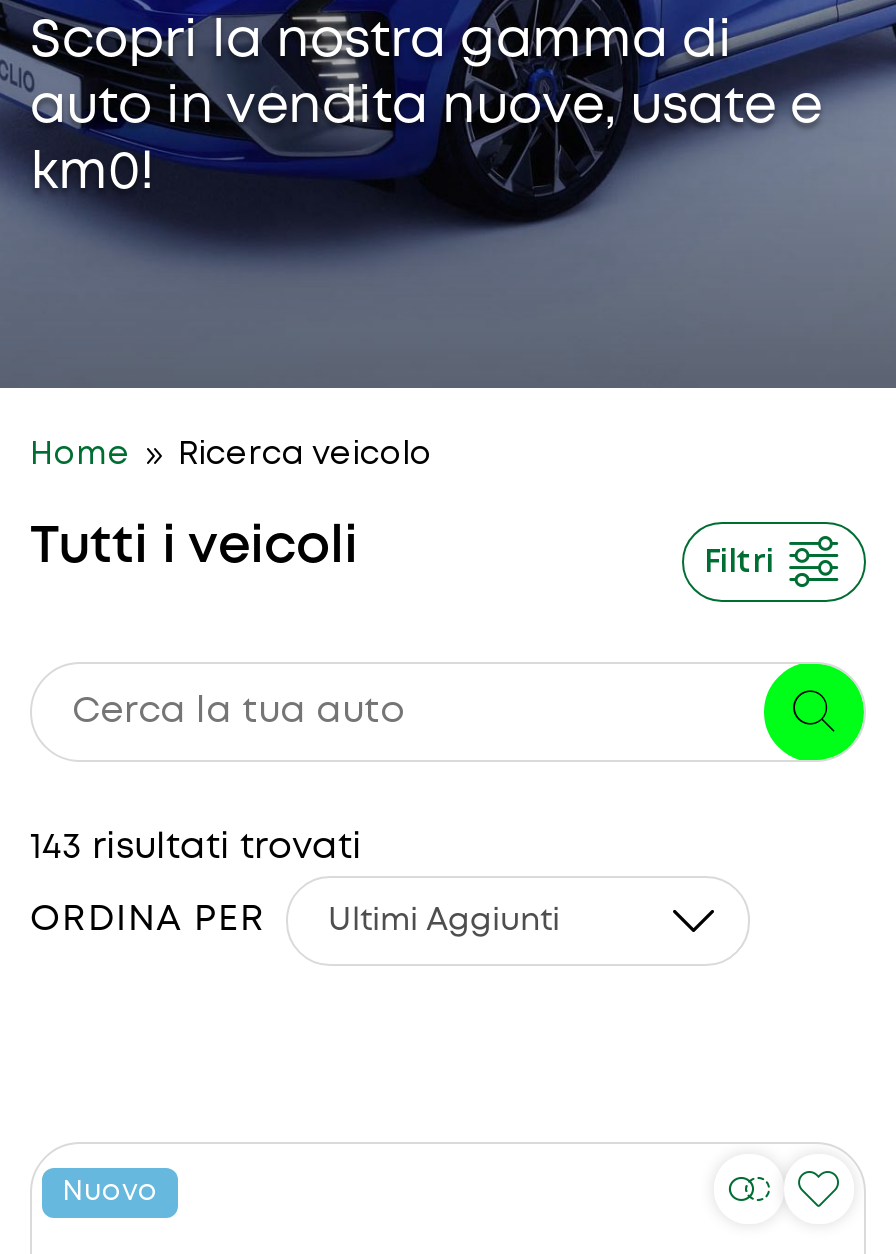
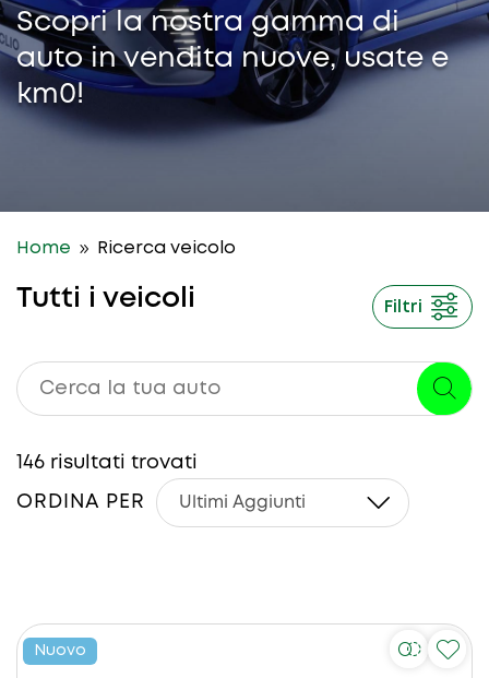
[30,832,362,864] 143 risultati trovati -> [16,454,198,472] 146 risultati trovati

